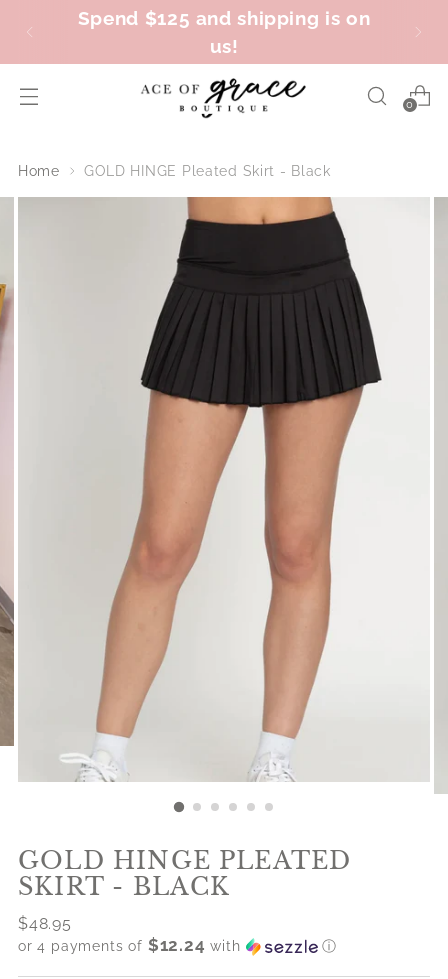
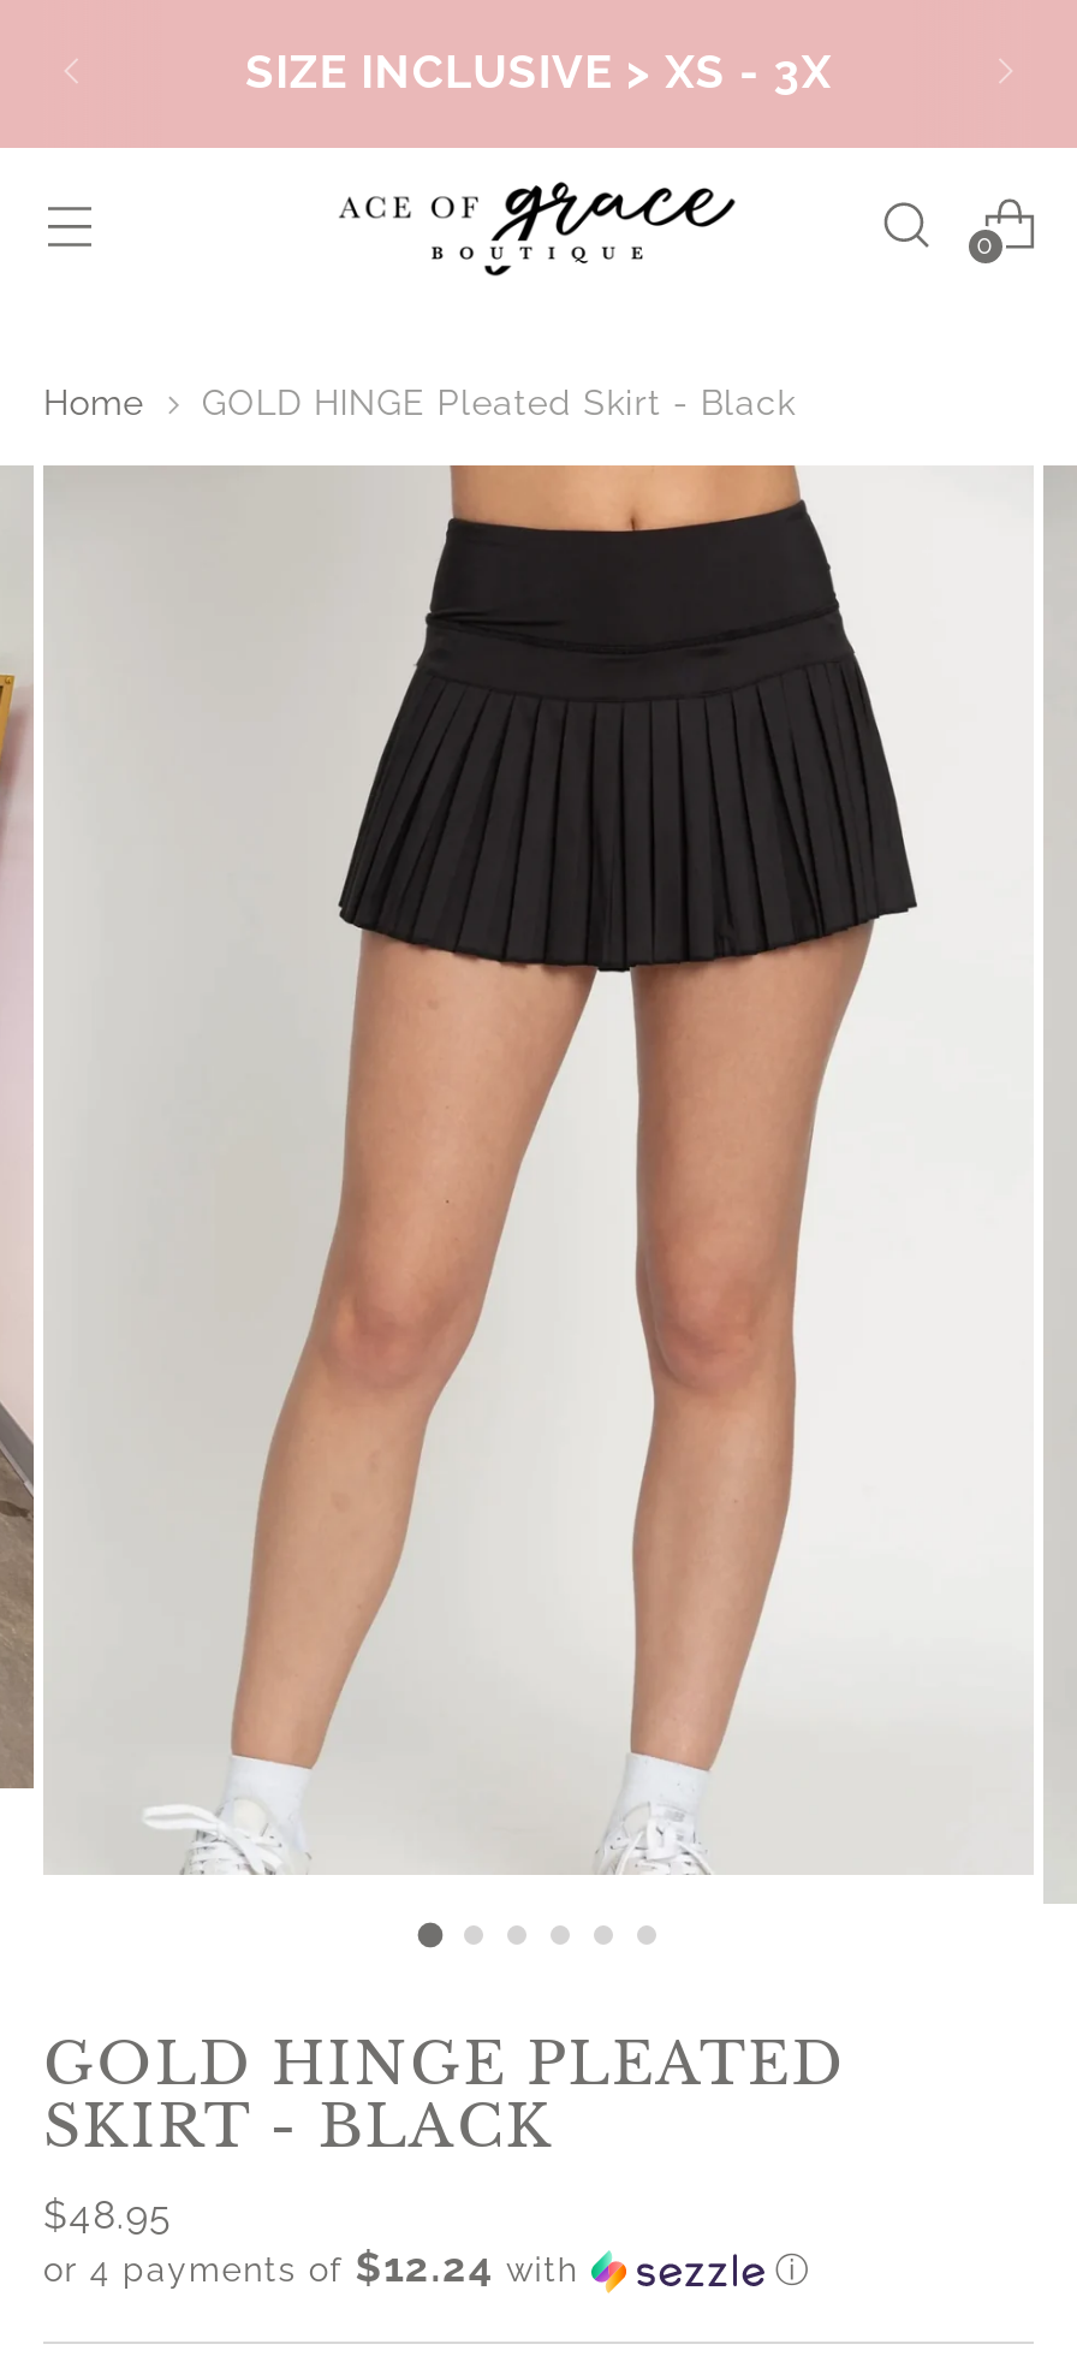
[78,7,370,57] Spend $125 and shipping is on | us! -> [245,44,832,97] SIZE INCLUSIVE > XS - 3X

